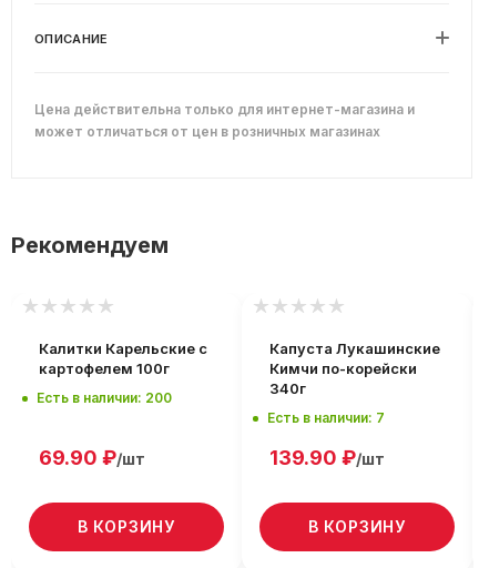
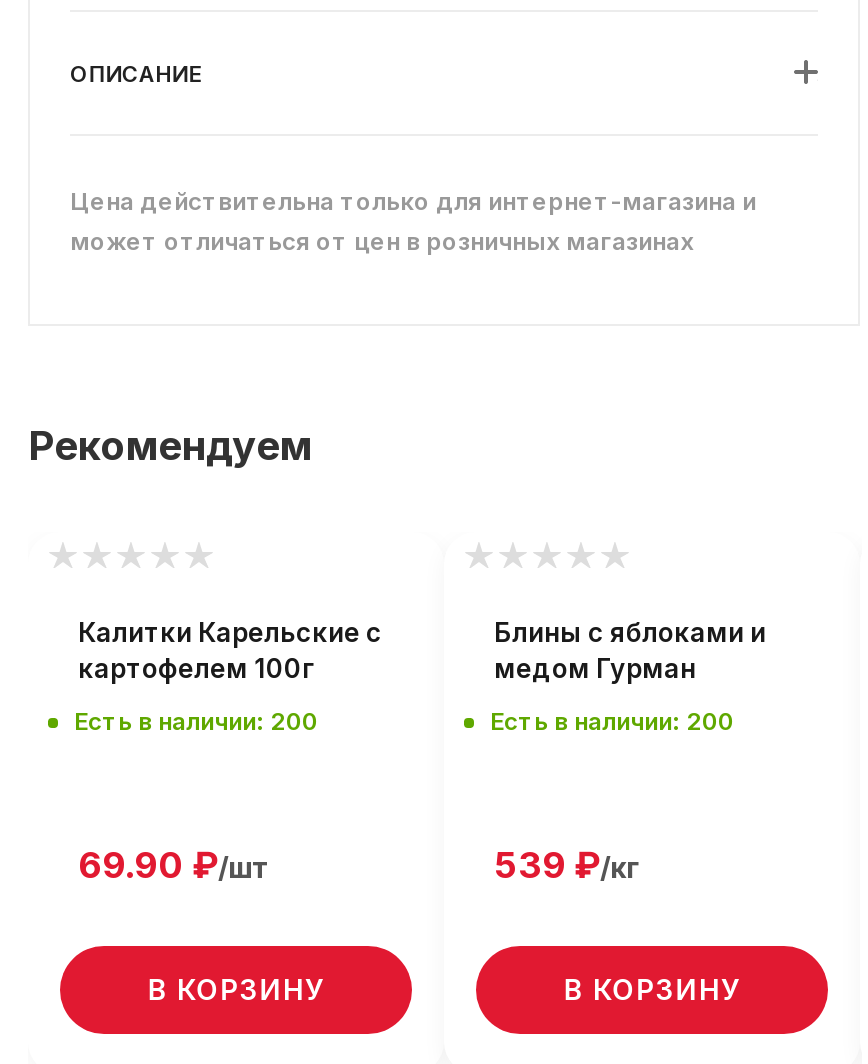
[269,340,440,398] Капуста Лукашинские | Кимчи по-корейски | 340г -> [494,617,766,685] Блины с яблоками и | медом Гурман
[267,409,385,426] Есть в наличии: 7 -> [490,706,734,736] Есть в наличии: 200
[269,446,385,470] 139.90 ₽/шт -> [494,845,640,887] 539 ₽/кг

